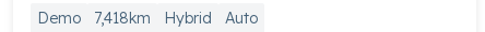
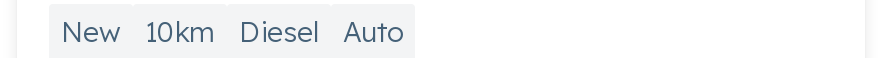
[37,9,212,28] Demo | 7,418km | Hybrid -> [61,14,319,50] New | 10km | Diesel

